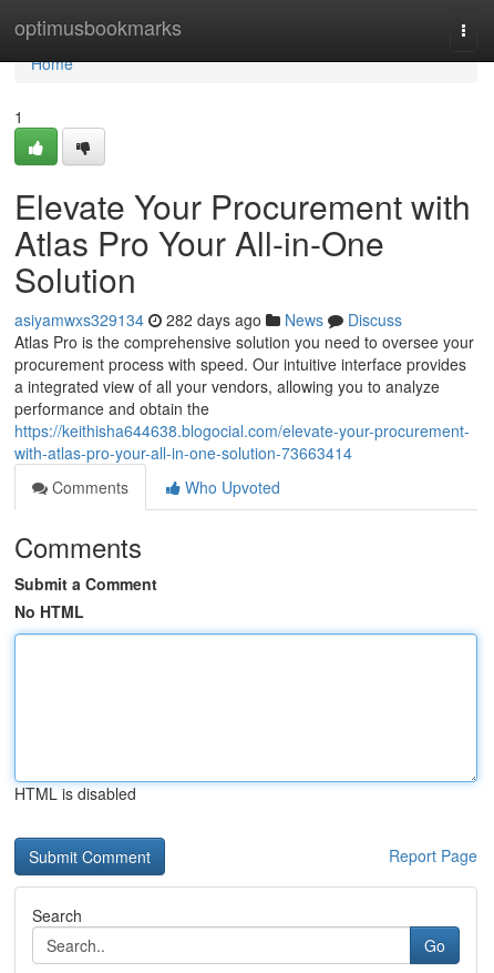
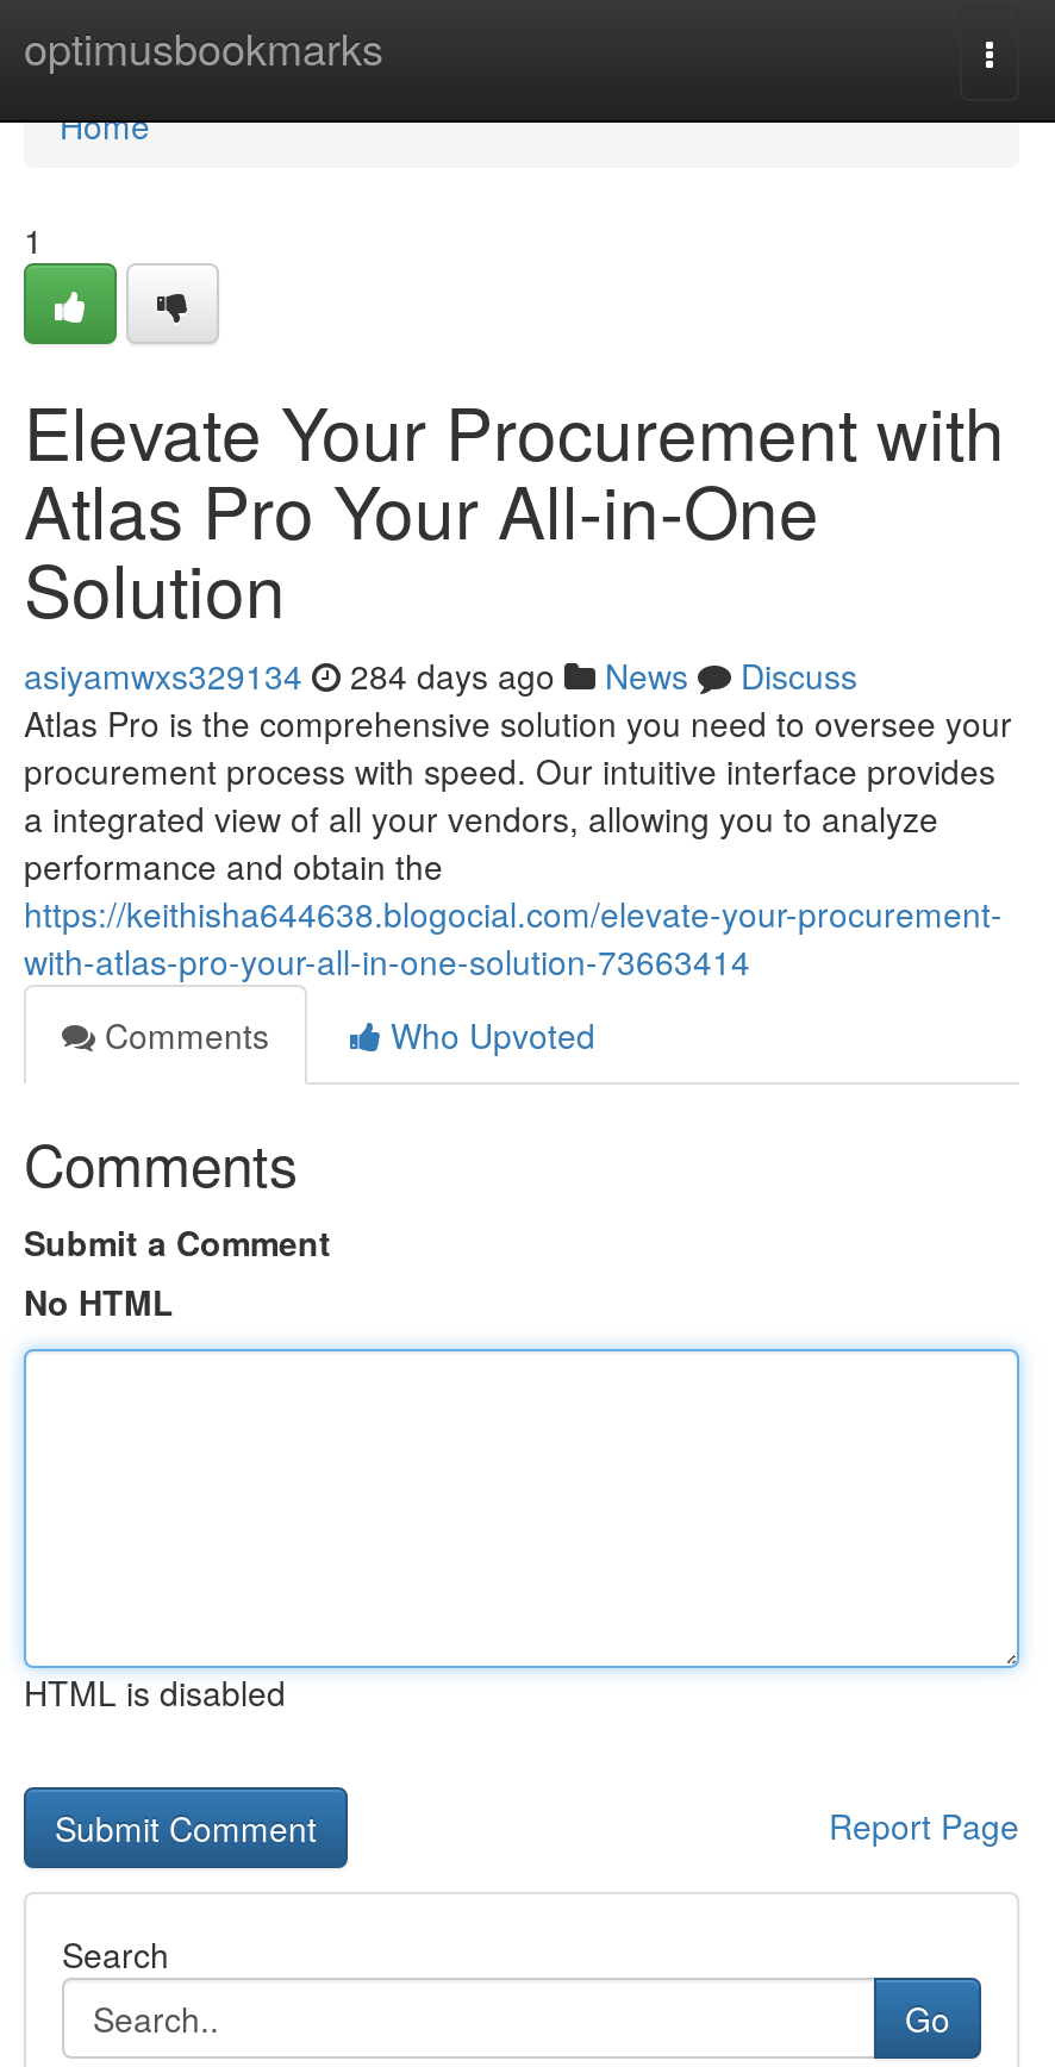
[14,308,402,331] asiyamwxs329134 282 days ago News Discuss -> [24,651,857,699] asiyamwxs329134 284 days ago News Discuss

